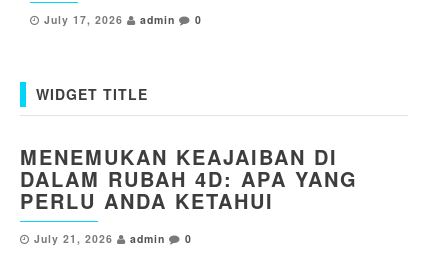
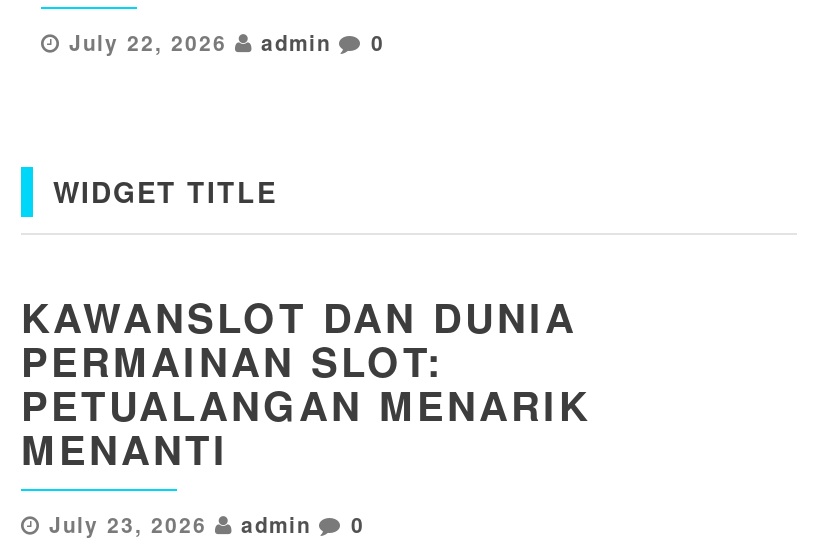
[44,12,202,27] July 17, 2026 admin 0 -> [69,27,385,57] July 22, 2026 admin 0
[20,142,358,215] MENEMUKAN KEAJAIBAN DI | DALAM RUBAH 4D: APA YANG | PERLU ANDA KETAHUI -> [21,287,591,477] KAWANSLOT DAN DUNIA | PERMAINAN SLOT: | PETUALANGAN MENARIK | MENANTI
[34,231,192,246] July 21, 2026 admin 0 -> [49,509,365,539] July 23, 2026 admin 0

